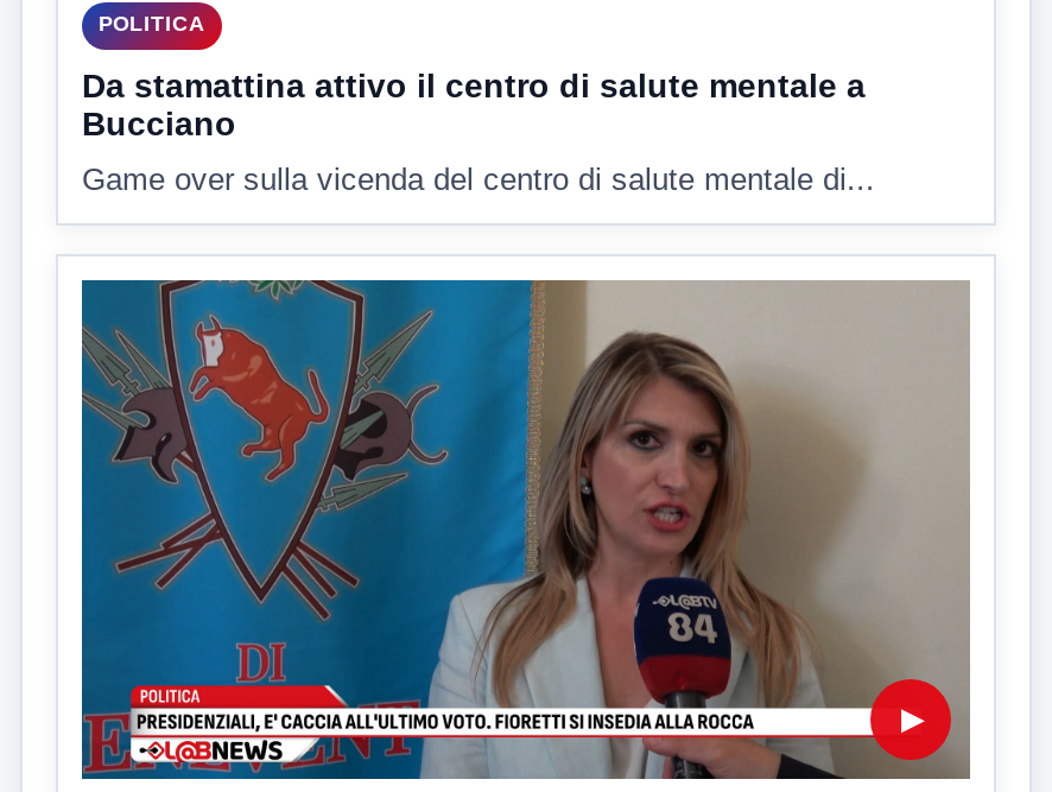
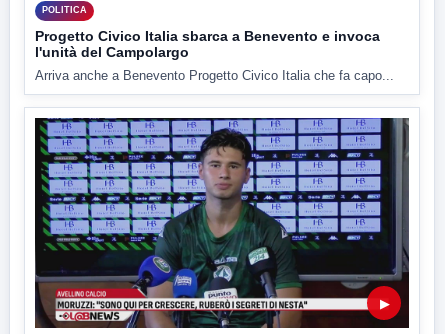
[82,66,866,142] Da stamattina attivo il centro di salute mentale a | Bucciano -> [35,28,380,60] Progetto Civico Italia sbarca a Benevento e invoca | l'unità del Campolargo
[82,161,875,196] Game over sulla vicenda del centro di salute mentale di... -> [35,68,394,83] Arriva anche a Benevento Progetto Civico Italia che fa capo...
[80,278,970,781] [image] -> [34,117,409,329] [image]

